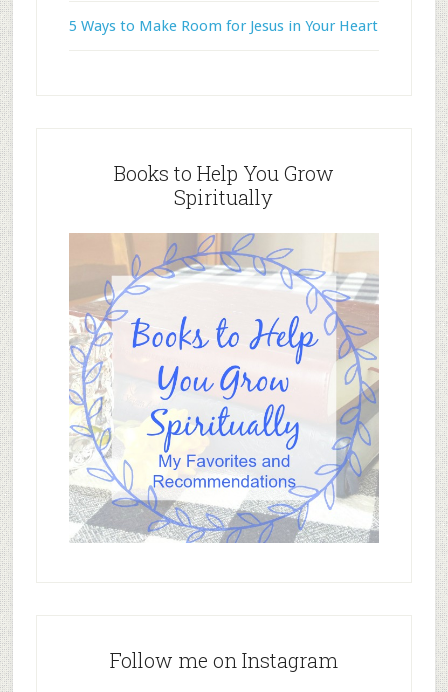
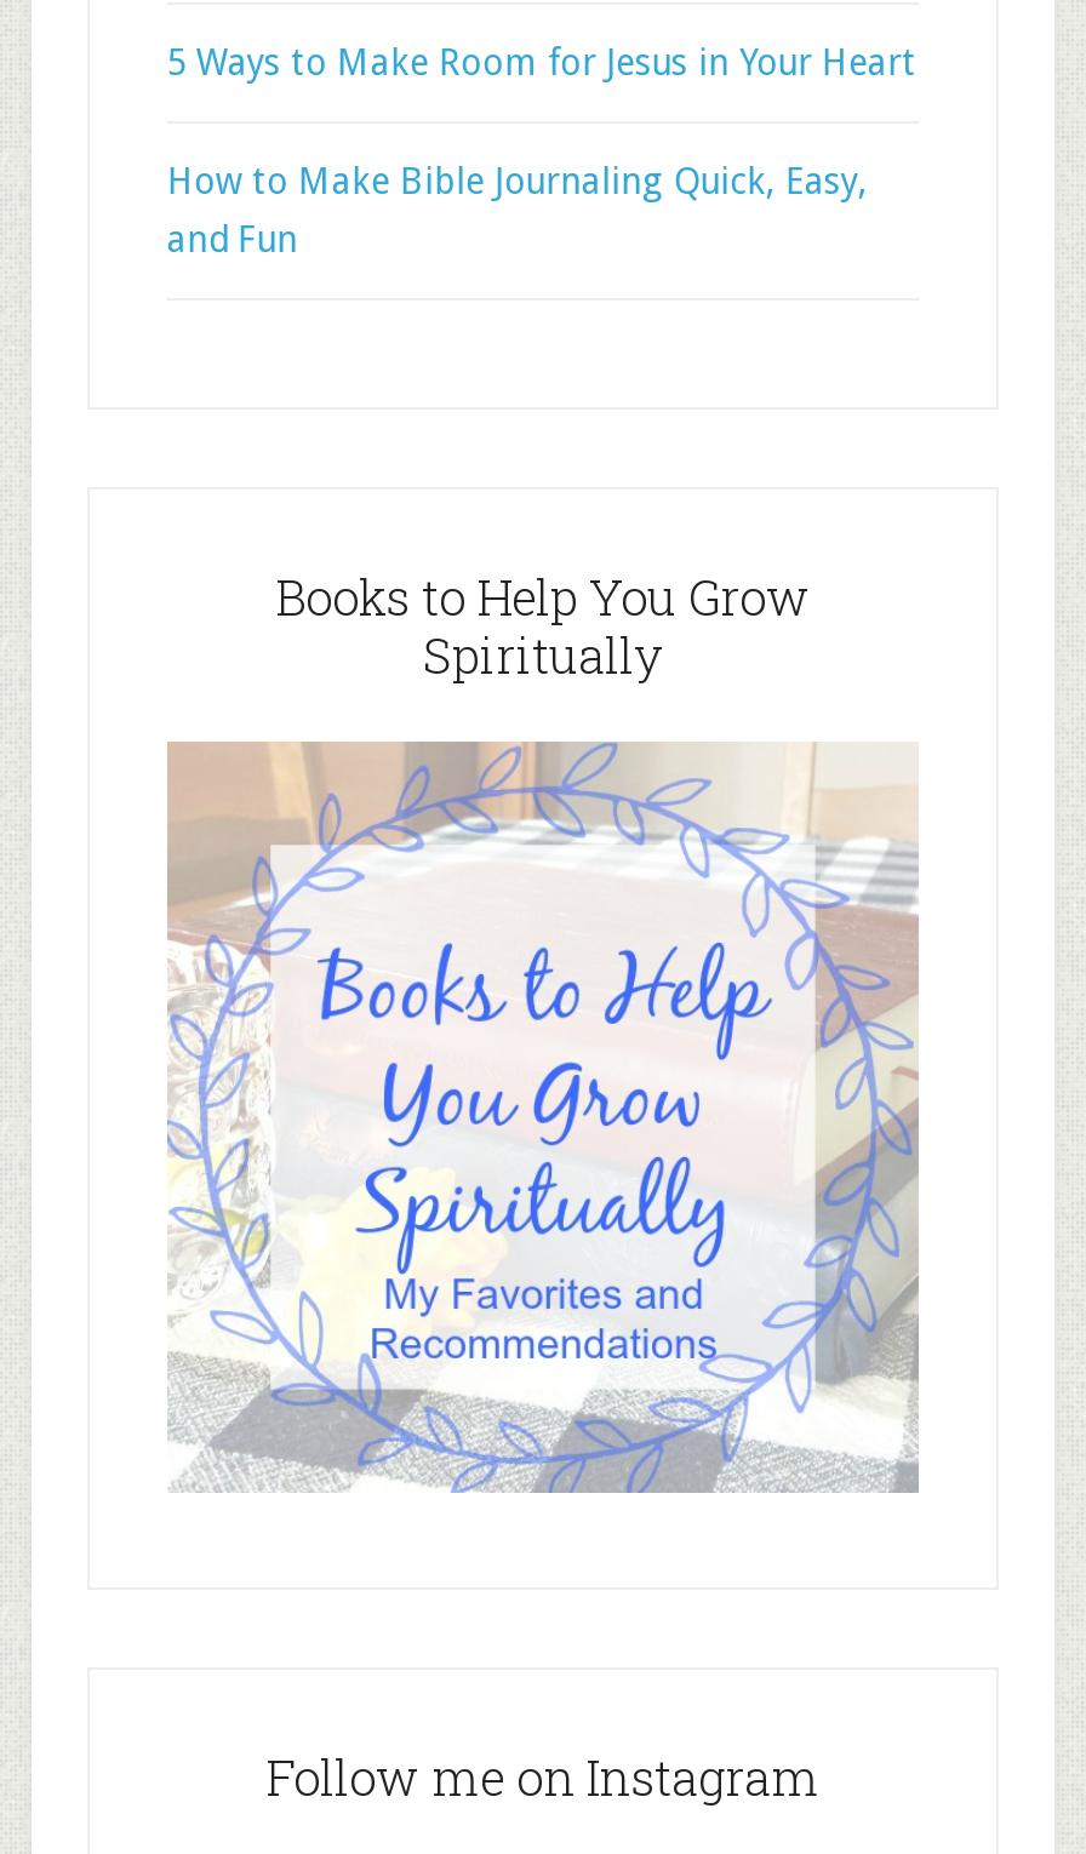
none -> [167,160,867,262] How to Make Bible Journaling Quick, Easy, | and Fun

